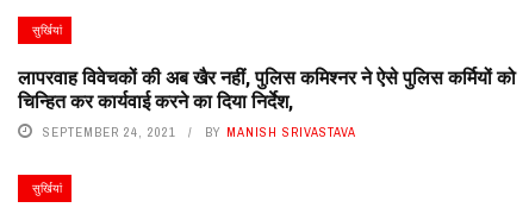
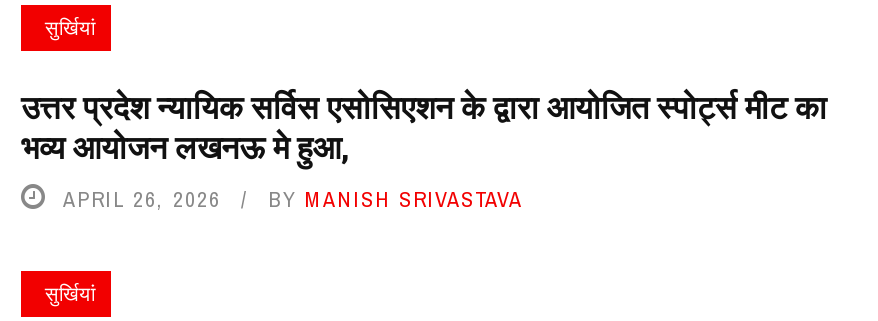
[18,64,516,141] लापरवाह विवेचकों की अब खैर नहीं, पुलिस कमिश्नर ने ऐसे पुलिस कर्मियों को | चिन्हित कर कार्यवाई करने का दिया निर्देश, | SEPTEMBER 24, 2021 -> [21,85,827,213] उत्तर प्रदेश न्यायिक सर्विस एसोसिएशन के द्वारा आयोजित स्पोर्ट्स मीट का | भव्य आयोजन लखनऊ मे हुआ, | APRIL 26, 2026

